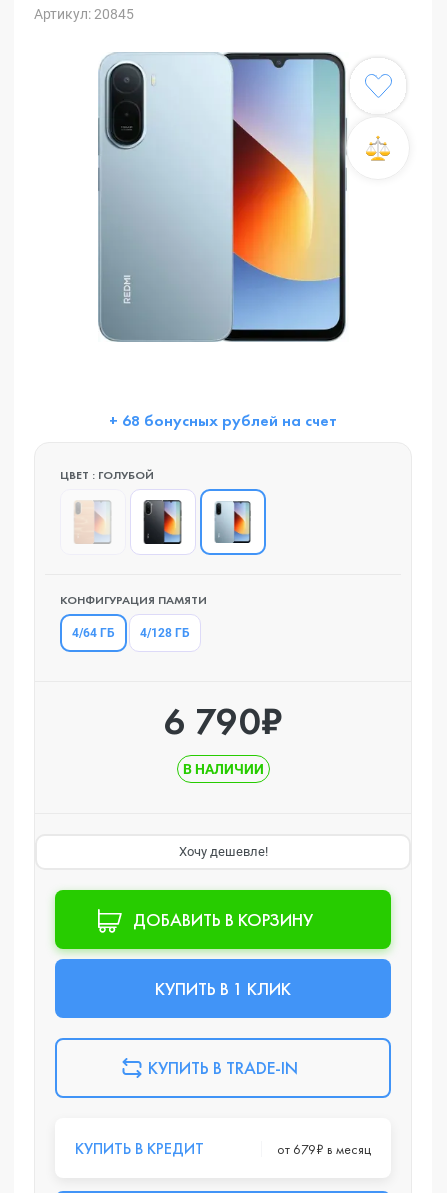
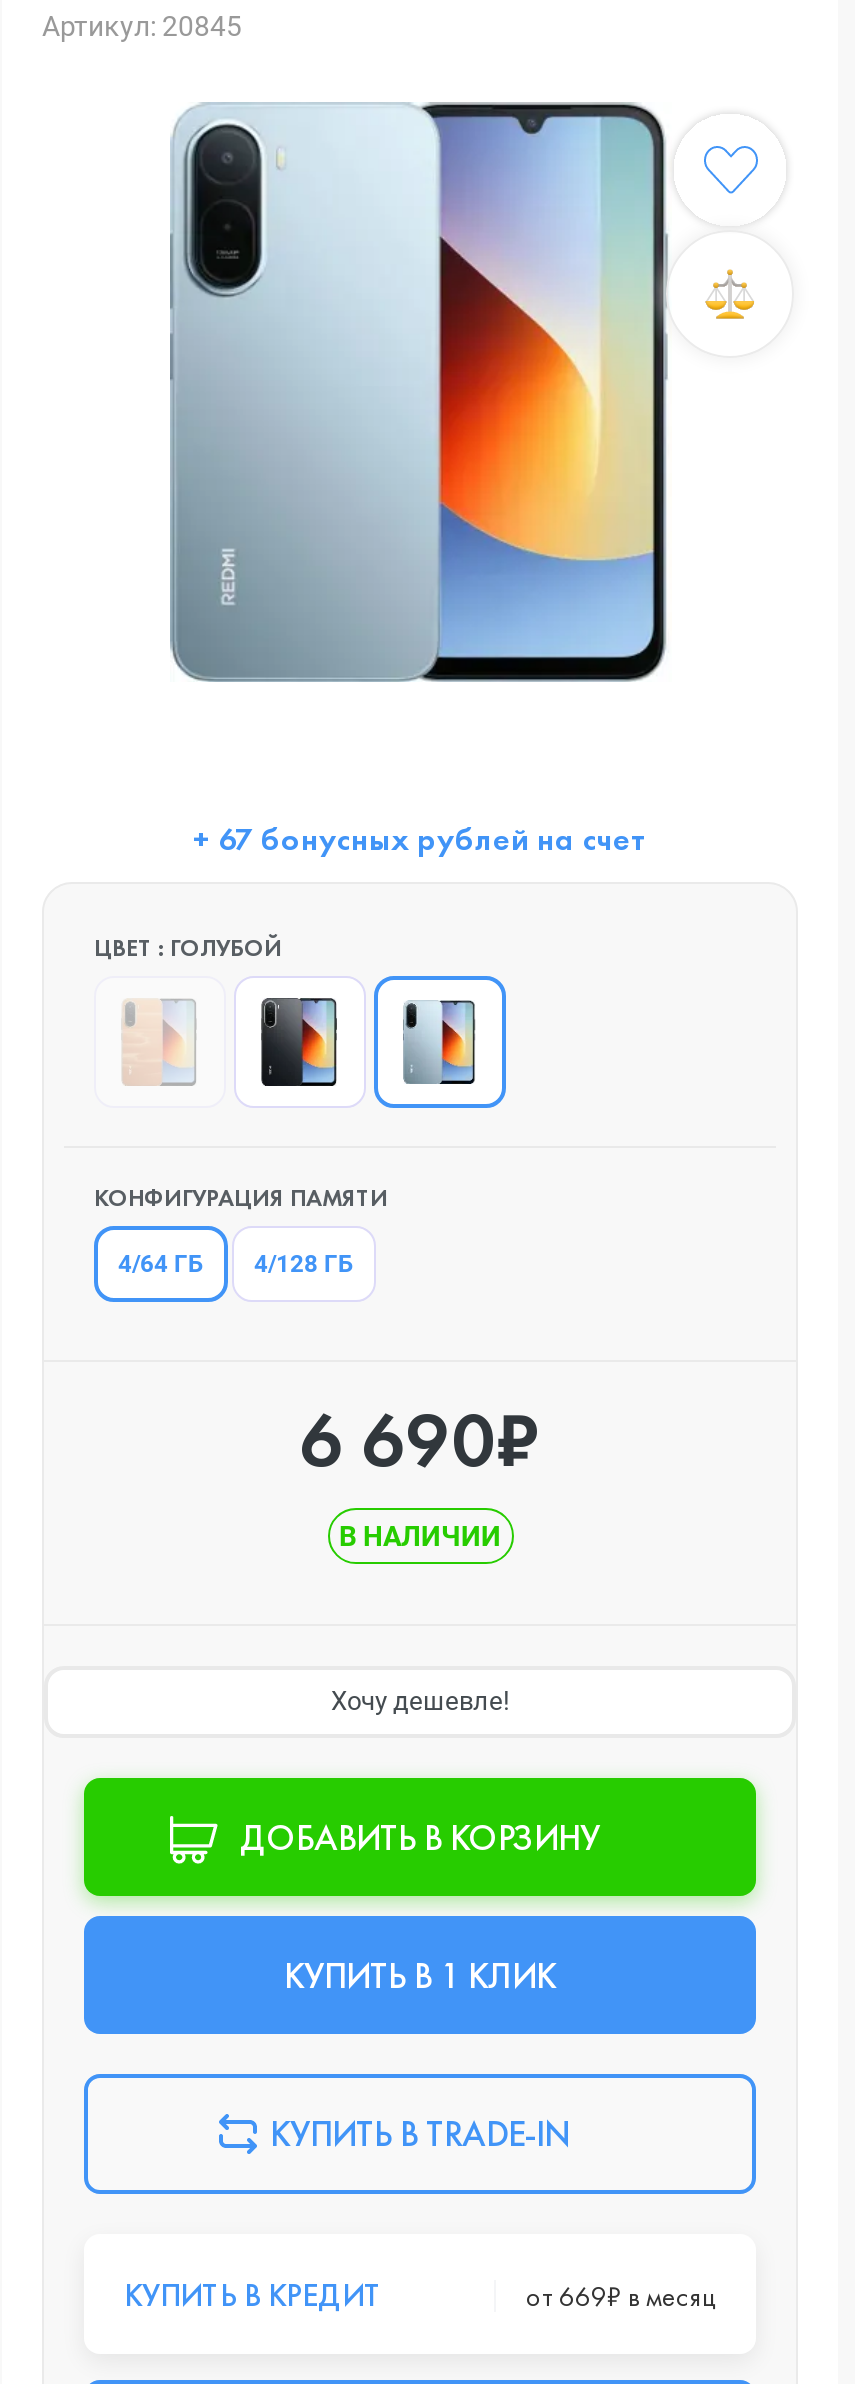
[109,410,337,431] + 68 бонусных рублей на счет -> [193,818,647,860] + 67 бонусных рублей на счет
[163,697,282,745] 6 790₽ -> [300,1392,540,1488] 6 690₽
[277,1139,371,1157] от 679₽ в месяц -> [526,2277,716,2313] от 669₽ в месяц

